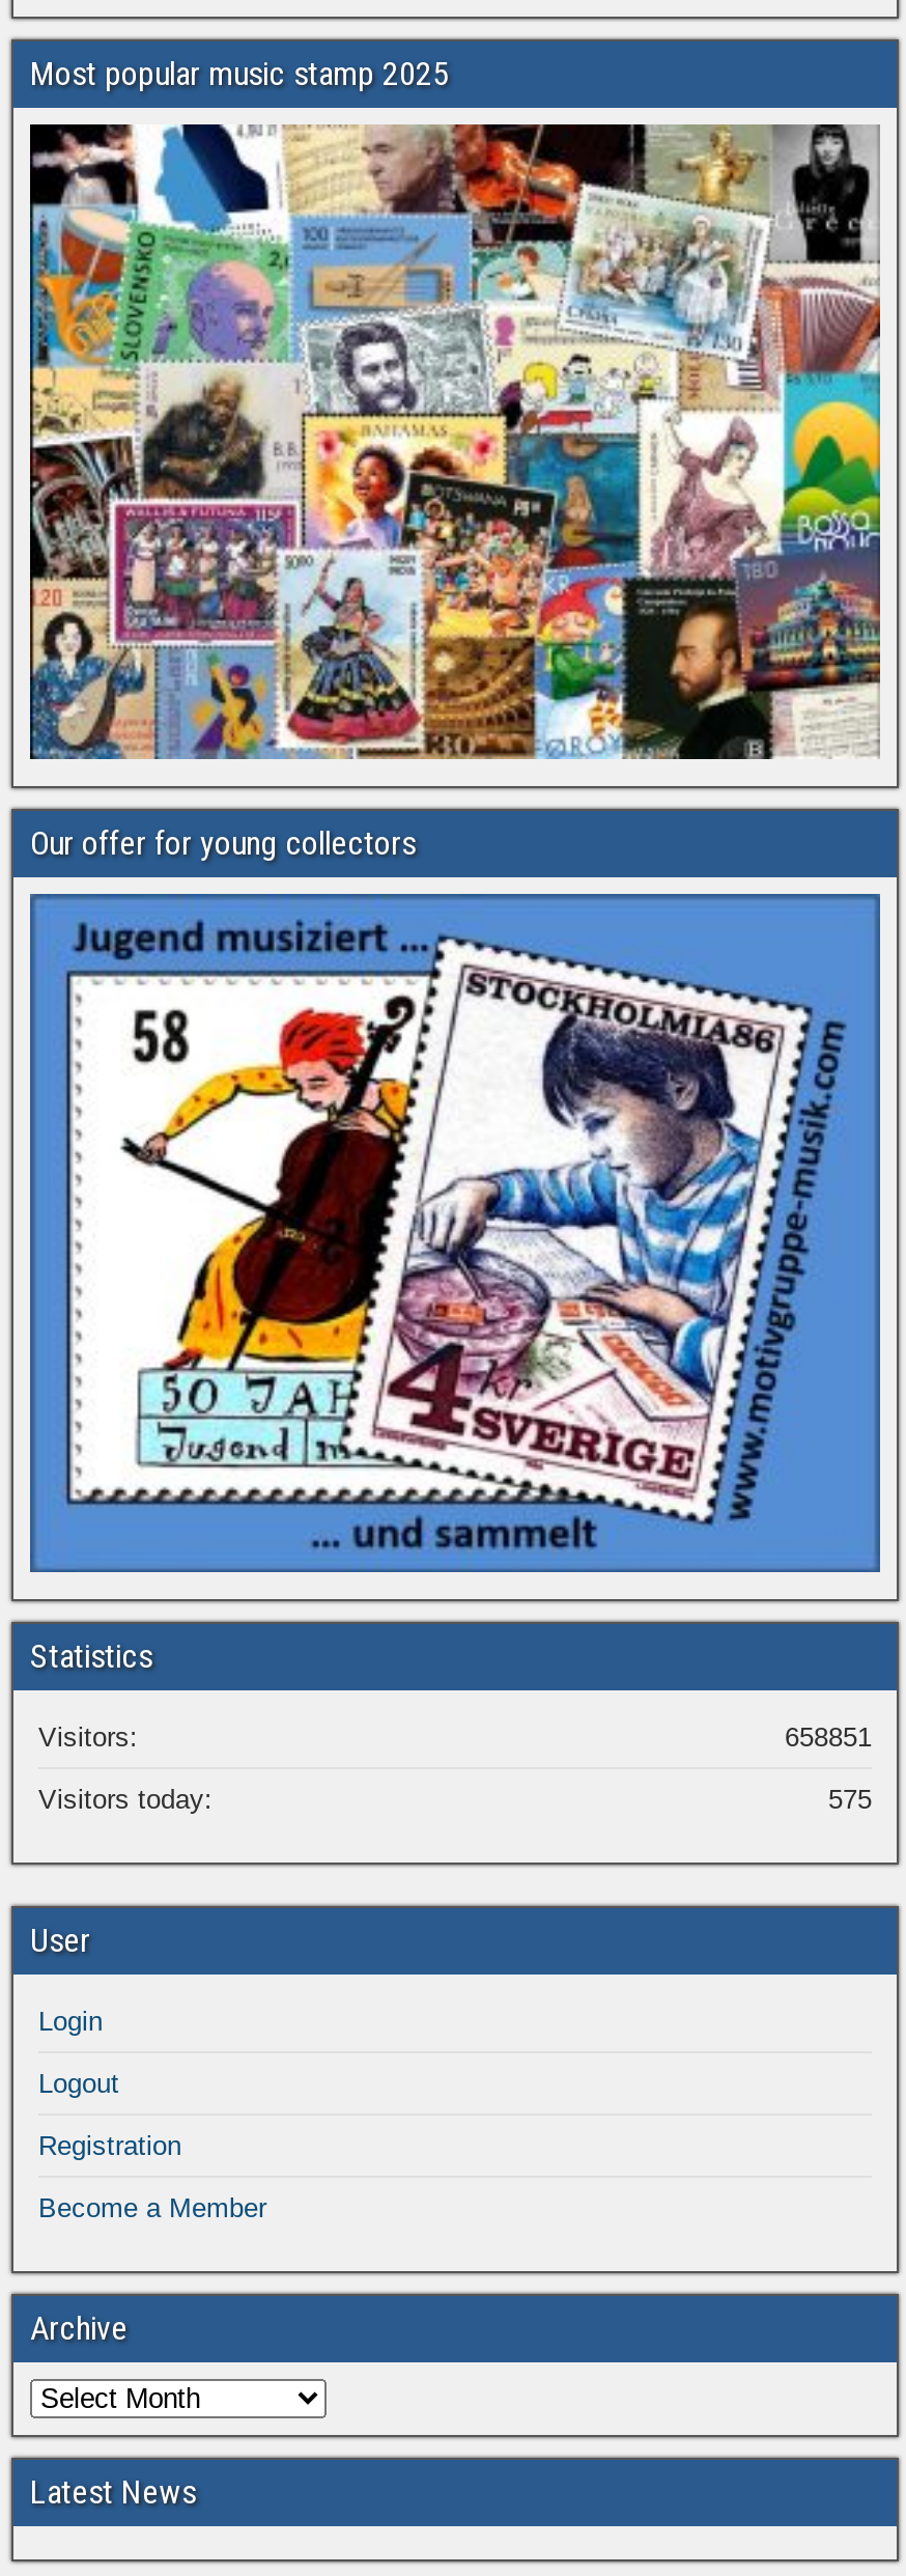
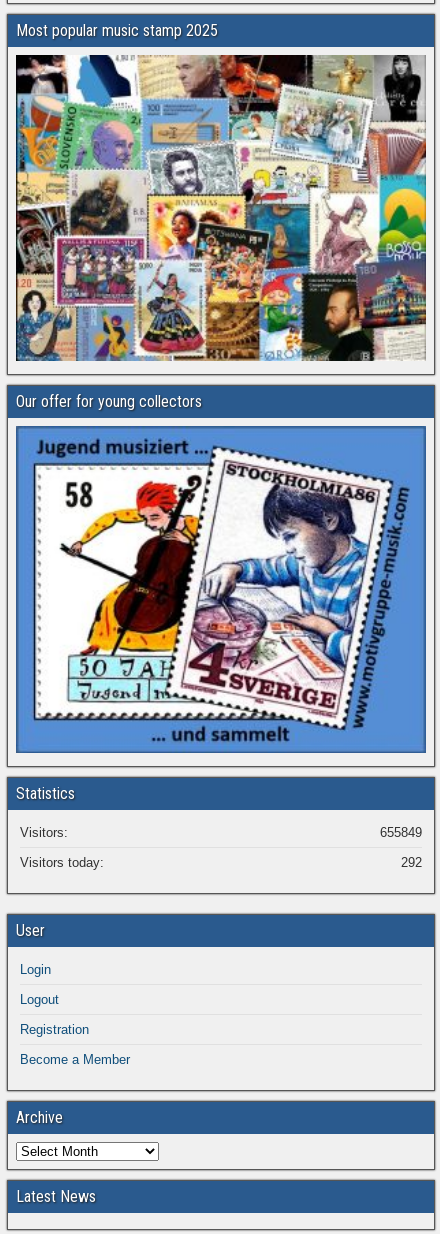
[785,1721,872,1752] 658851 -> [380,825,422,840] 655849
[828,1783,872,1814] 575 -> [401,855,422,870] 292

